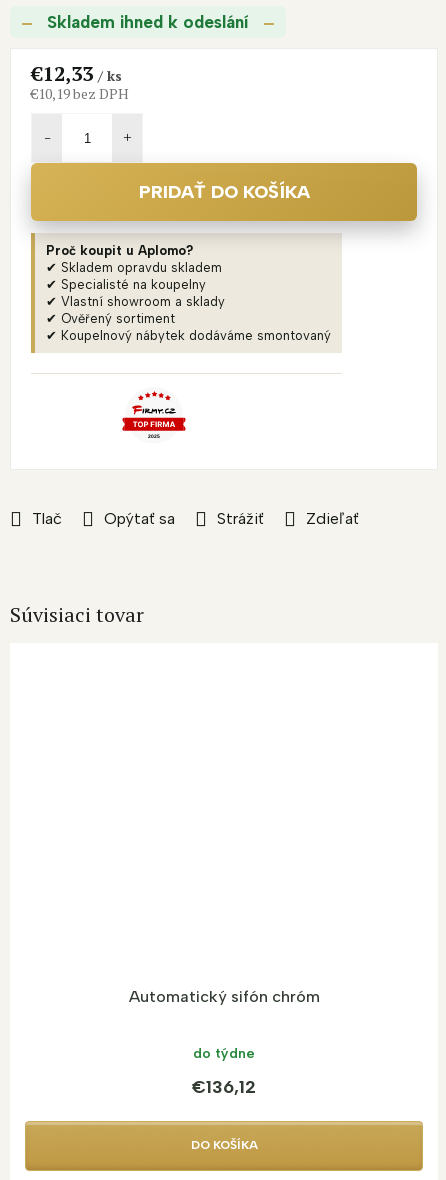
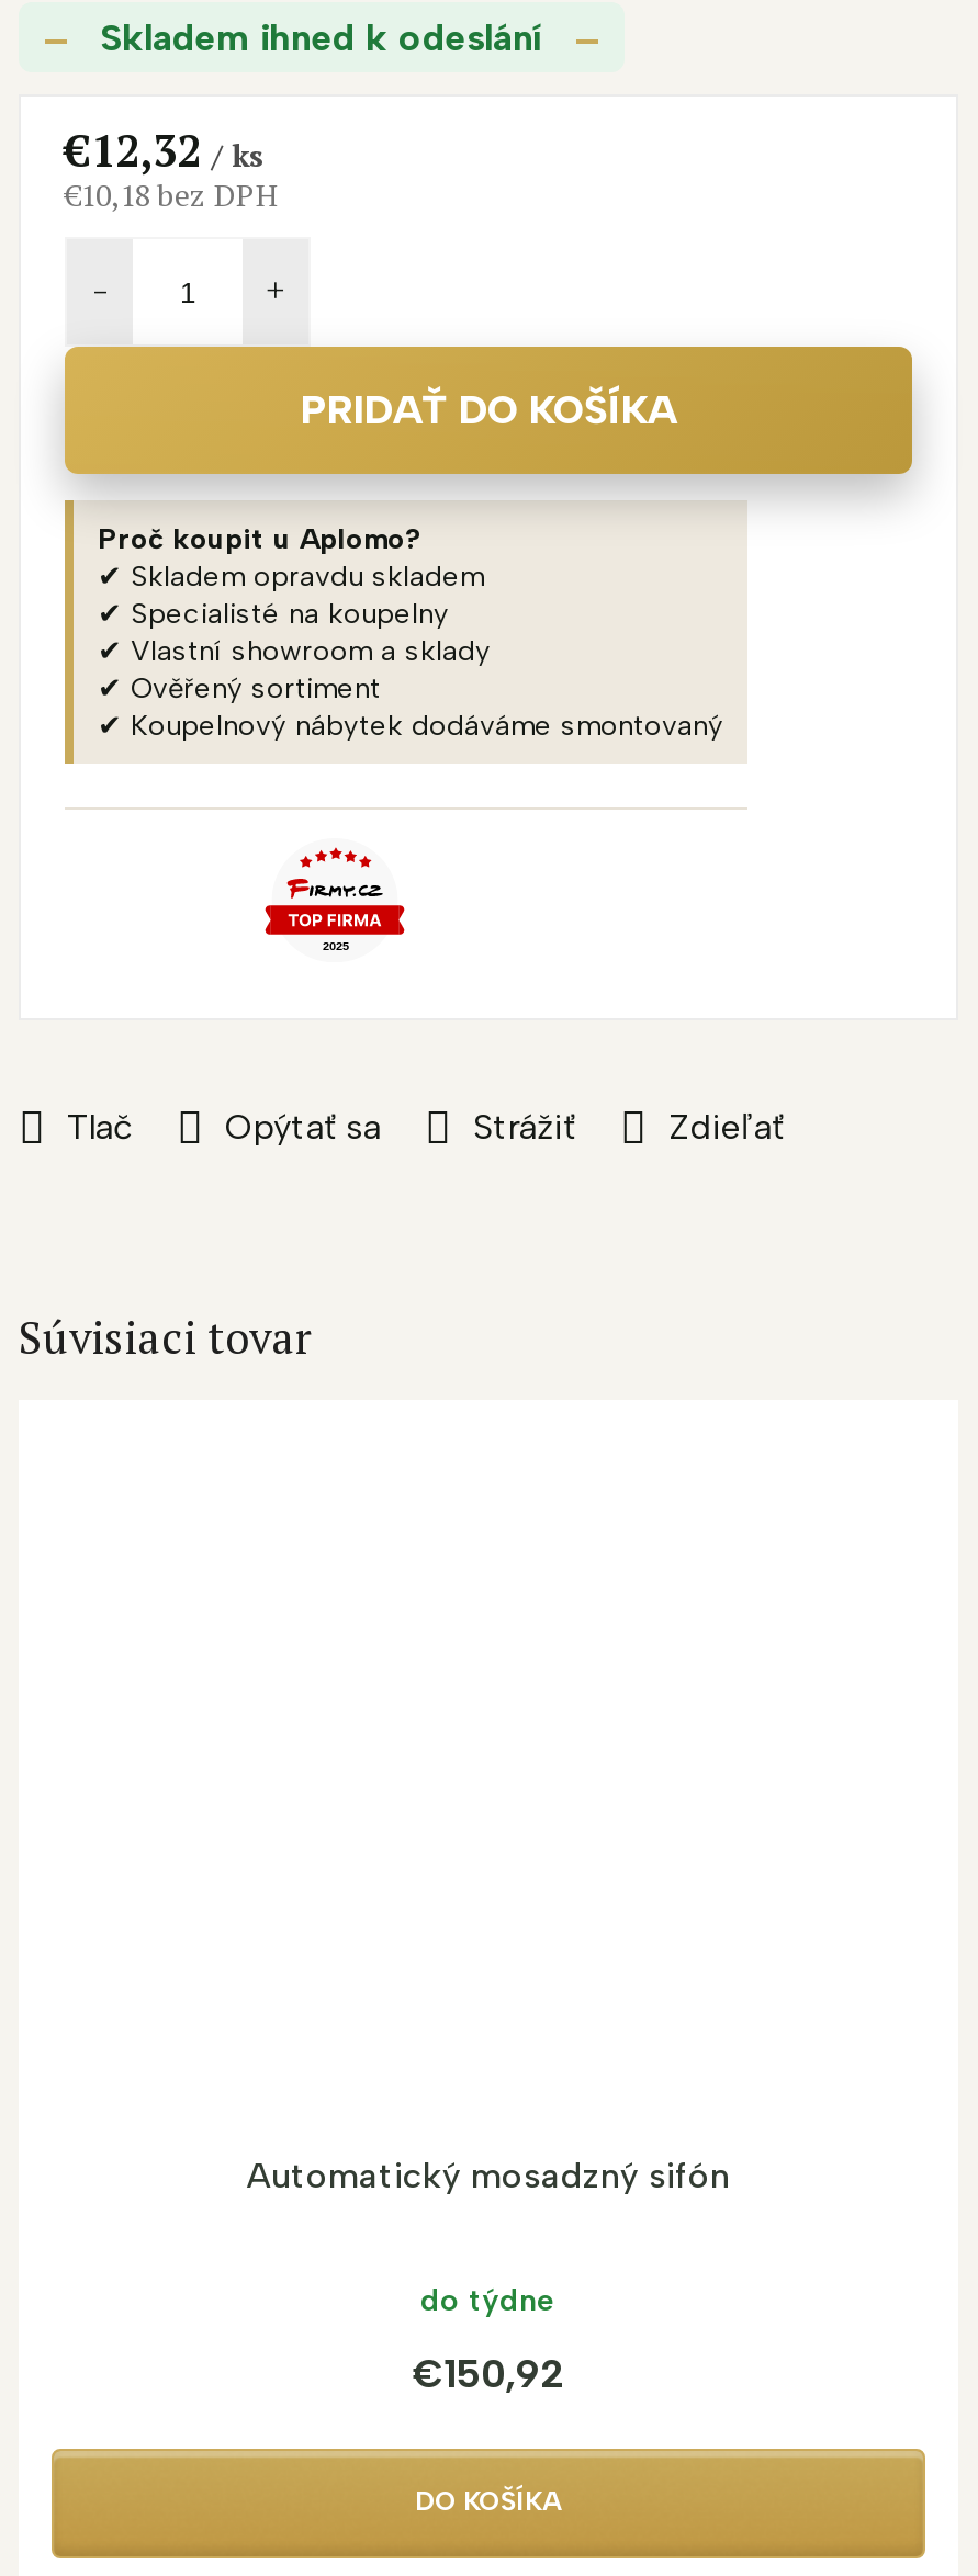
[31,60,122,87] €12,33 / ks -> [65,122,265,181] €12,32 / ks
[31,84,129,103] €10,19 bez DPH -> [65,174,280,216] €10,18 bez DPH
[128,987,319,1006] Automatický sifón chróm -> [247,2155,730,2196] Automatický mosadzný sifón
[192,1076,256,1098] €136,12 -> [413,2350,564,2398] €150,92

